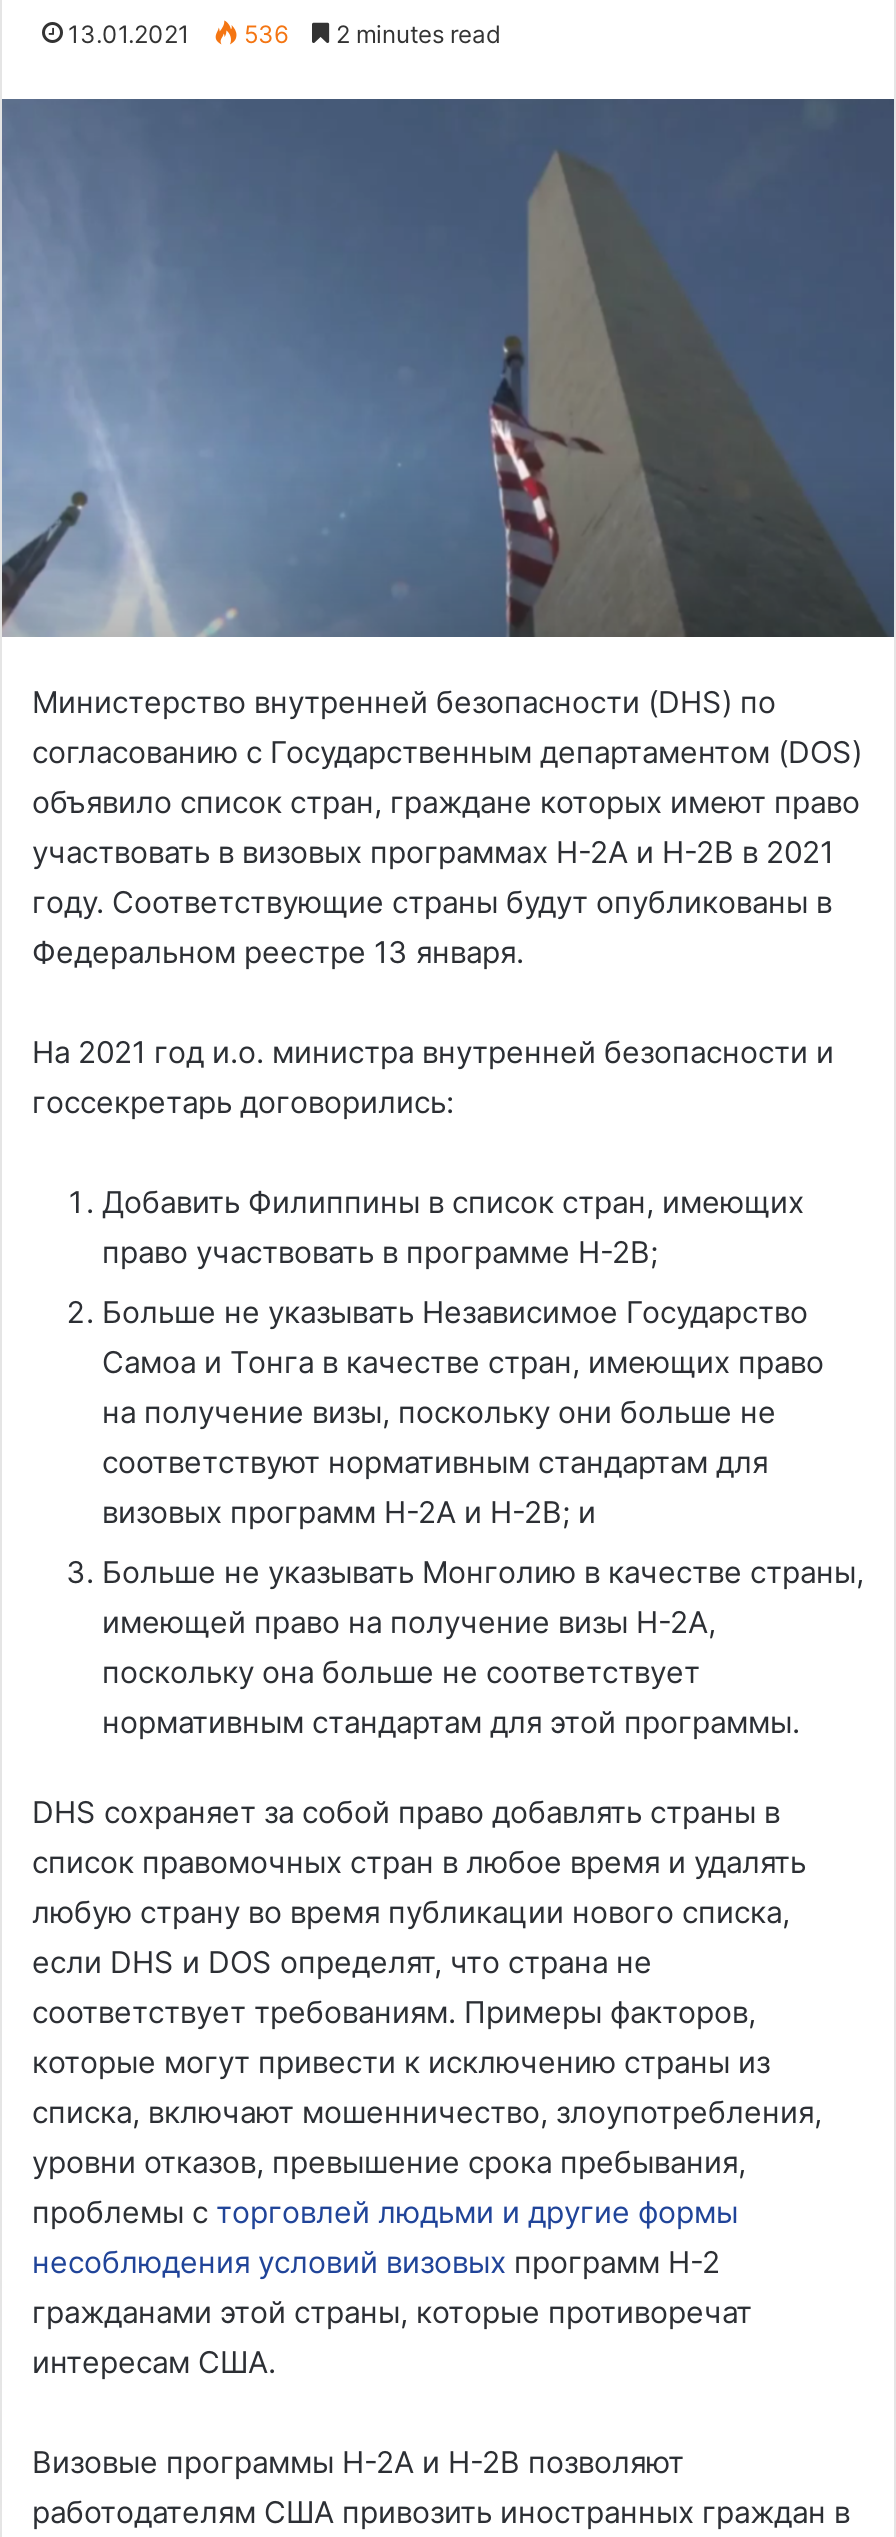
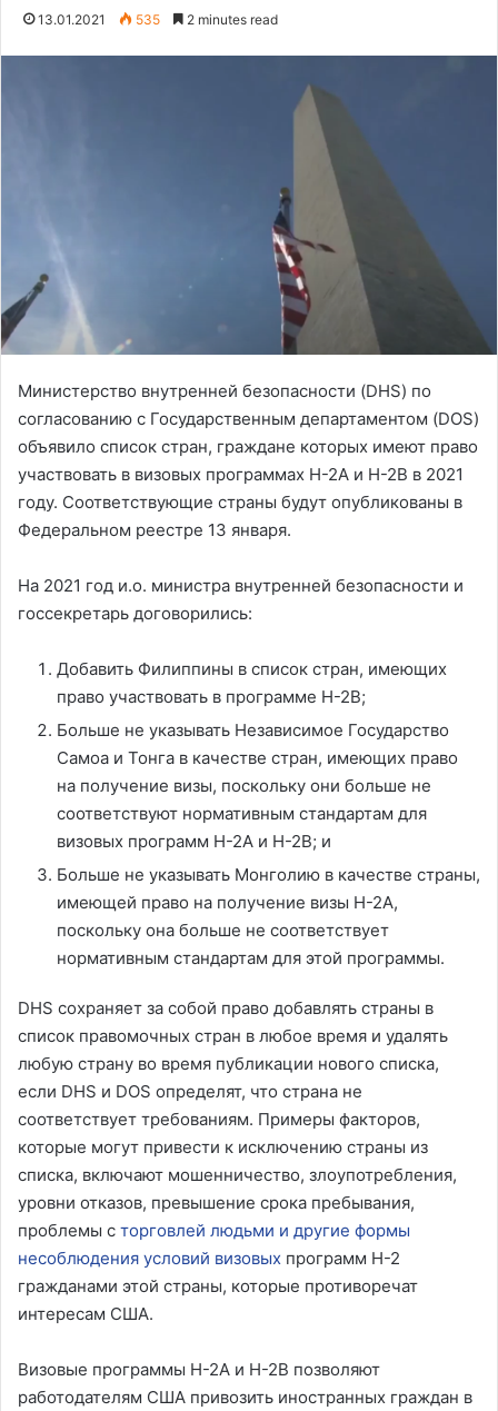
[68,19,500,49] 13.01.2021 536 2 minutes read -> [38,11,278,28] 13.01.2021 535 2 minutes read

